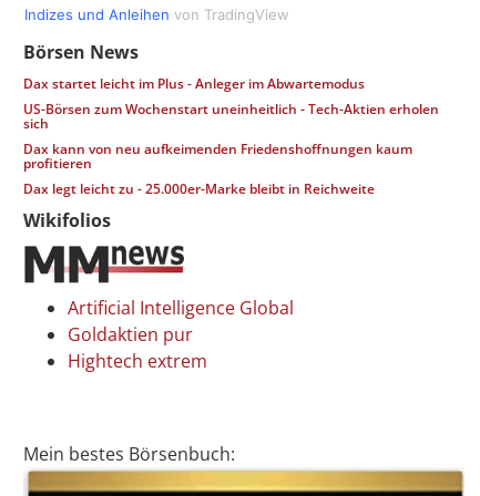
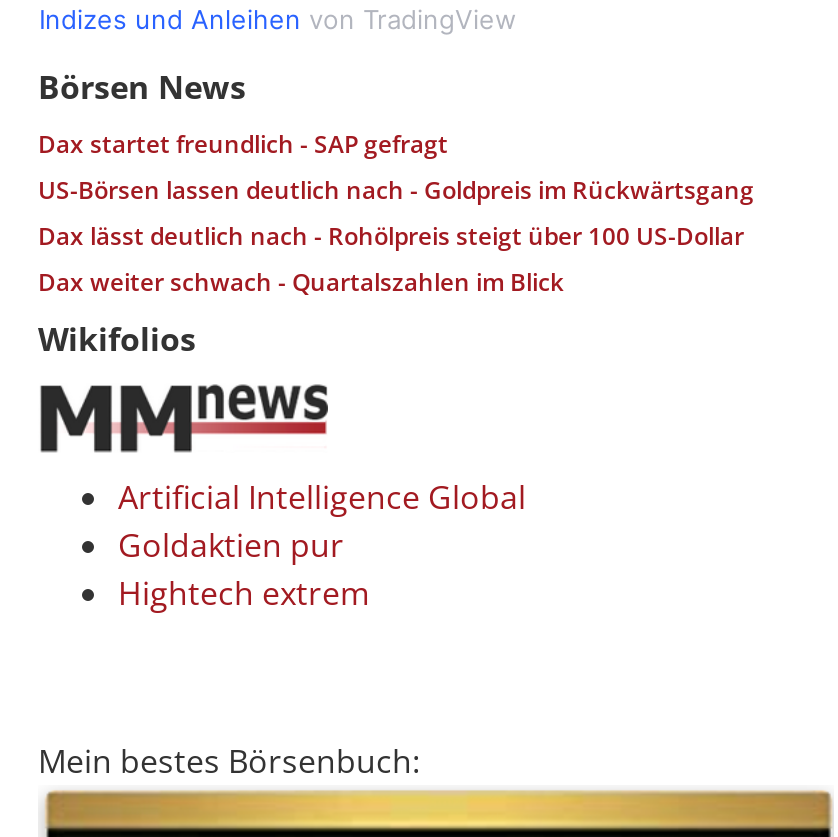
[23,74,439,198] Dax startet leicht im Plus - Anleger im Abwartemodus | US-Börsen zum Wochenstart uneinheitlich - Tech-Aktien erholen | sich | Dax kann von neu aufkeimenden Friedenshoffnungen kaum | profitieren | Dax legt leicht zu - 25.000er-Marke bleibt in Reichweite -> [38,127,754,299] Dax startet freundlich - SAP gefragt | US-Börsen lassen deutlich nach - Goldpreis im Rückwärtsgang | Dax lässt deutlich nach - Rohölpreis steigt über 100 US-Dollar | Dax weiter schwach - Quartalszahlen im Blick

